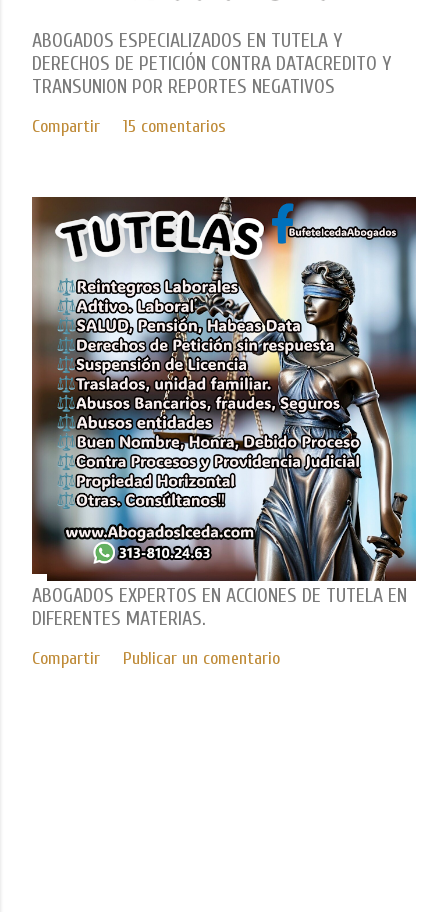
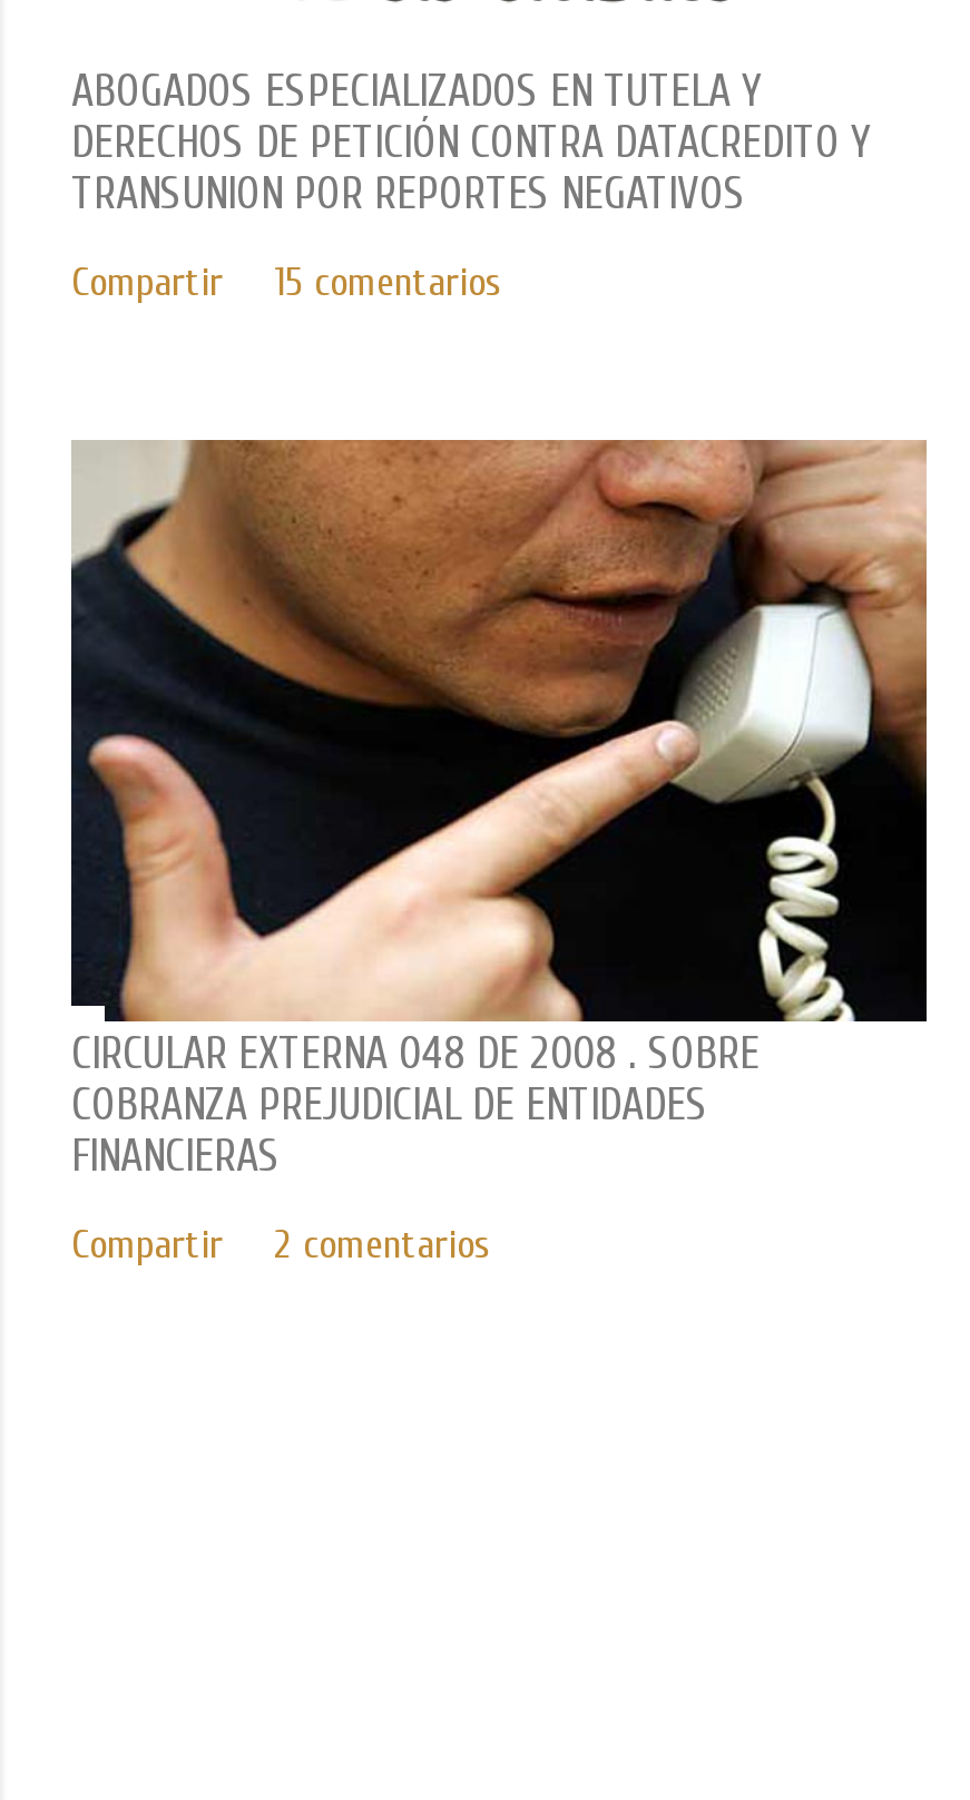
[32,196,417,630] [image] | ABOGADOS EXPERTOS EN ACCIONES DE TUTELA EN | DIFERENTES MATERIAS. -> [71,439,929,1182] [image] | CIRCULAR EXTERNA 048 DE 2008 . SOBRE | COBRANZA PREJUDICIAL DE ENTIDADES | FINANCIERAS
[123,648,280,669] Publicar un comentario -> [274,1222,492,1269] 2 comentarios

